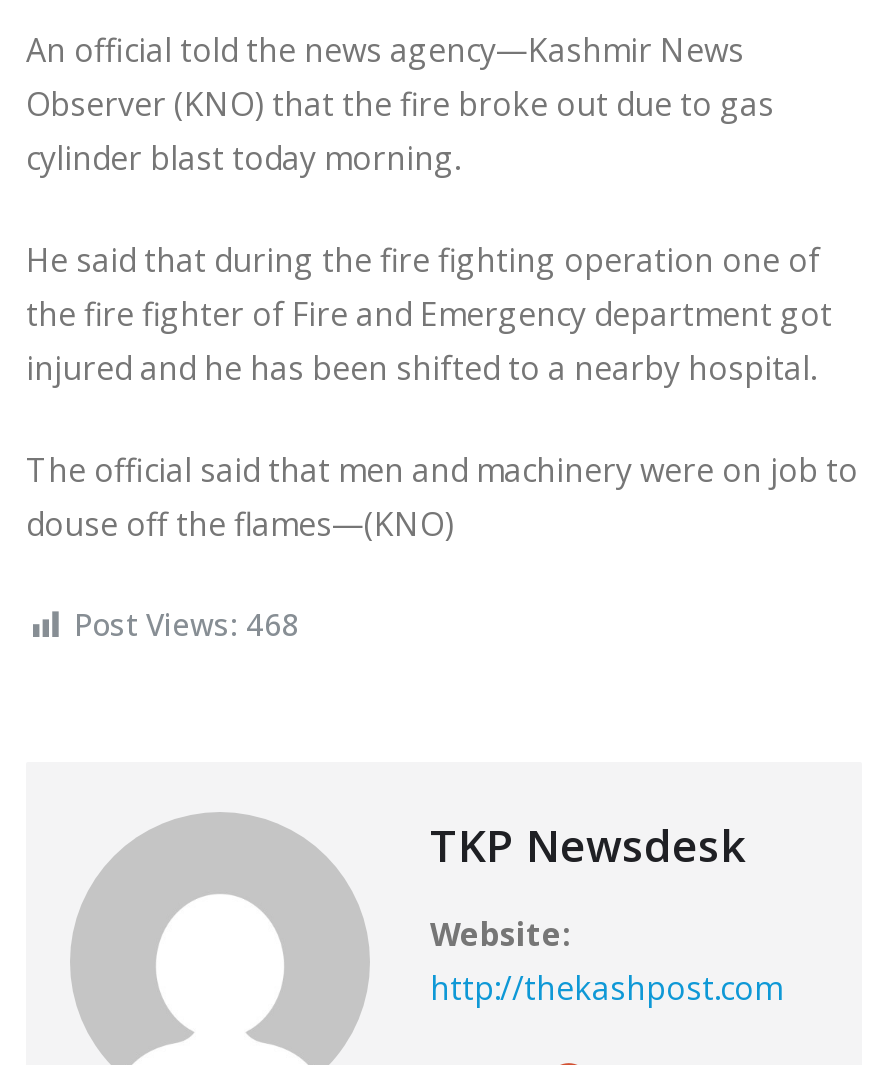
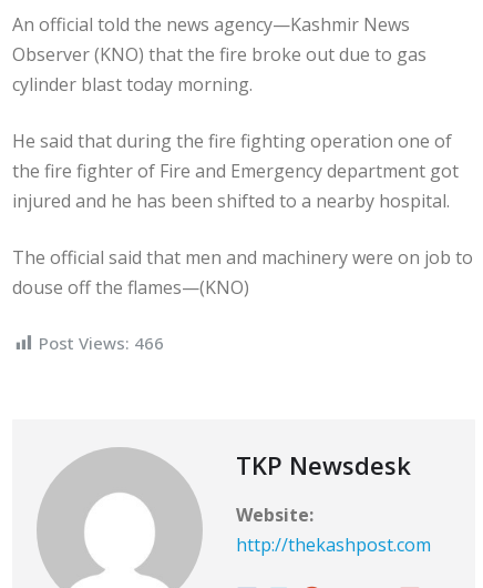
[74,603,300,643] Post Views: 468 -> [39,332,164,354] Post Views: 466

